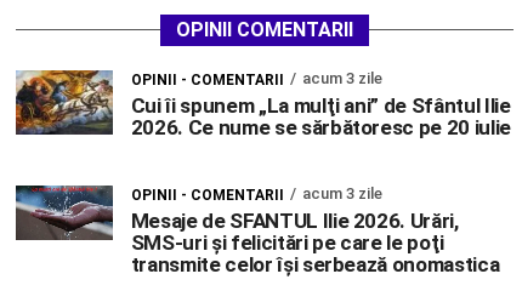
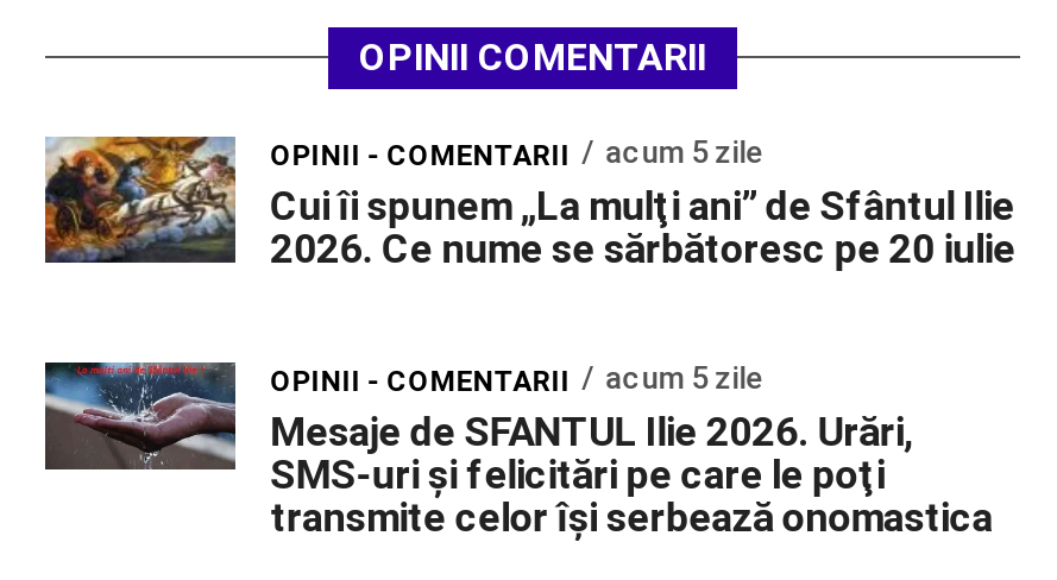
[131,69,382,89] OPINII - COMENTARII acum 3 zile -> [270,135,763,173] OPINII - COMENTARII acum 5 zile
[131,184,382,204] OPINII - COMENTARII acum 3 zile -> [270,360,763,398] OPINII - COMENTARII acum 5 zile

